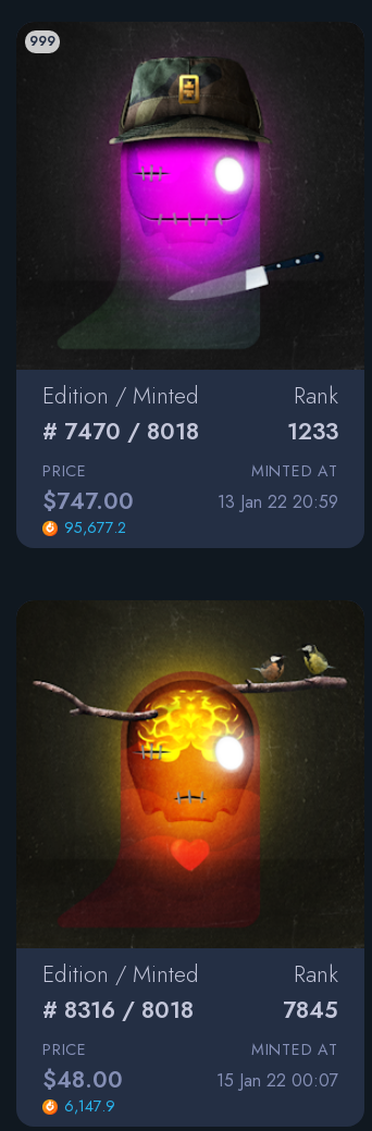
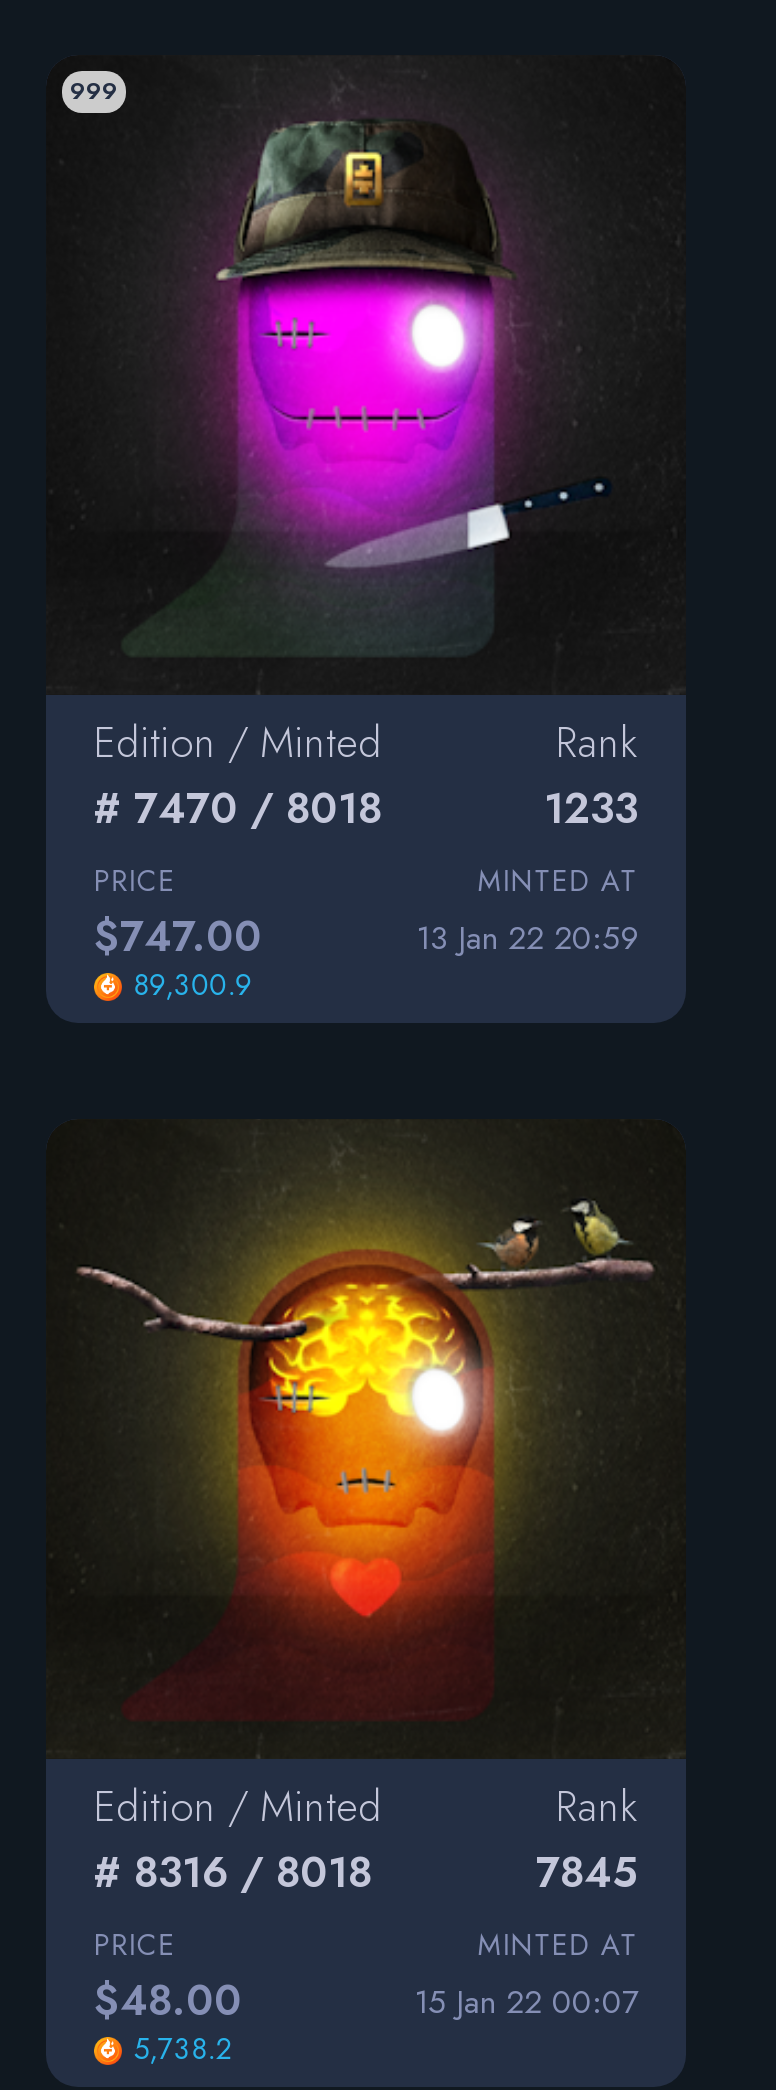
[59,517,126,539] 95,677.2 -> [125,966,253,1006] 89,300.9
[59,1096,115,1117] 6,147.9 -> [125,2030,231,2070] 5,738.2

